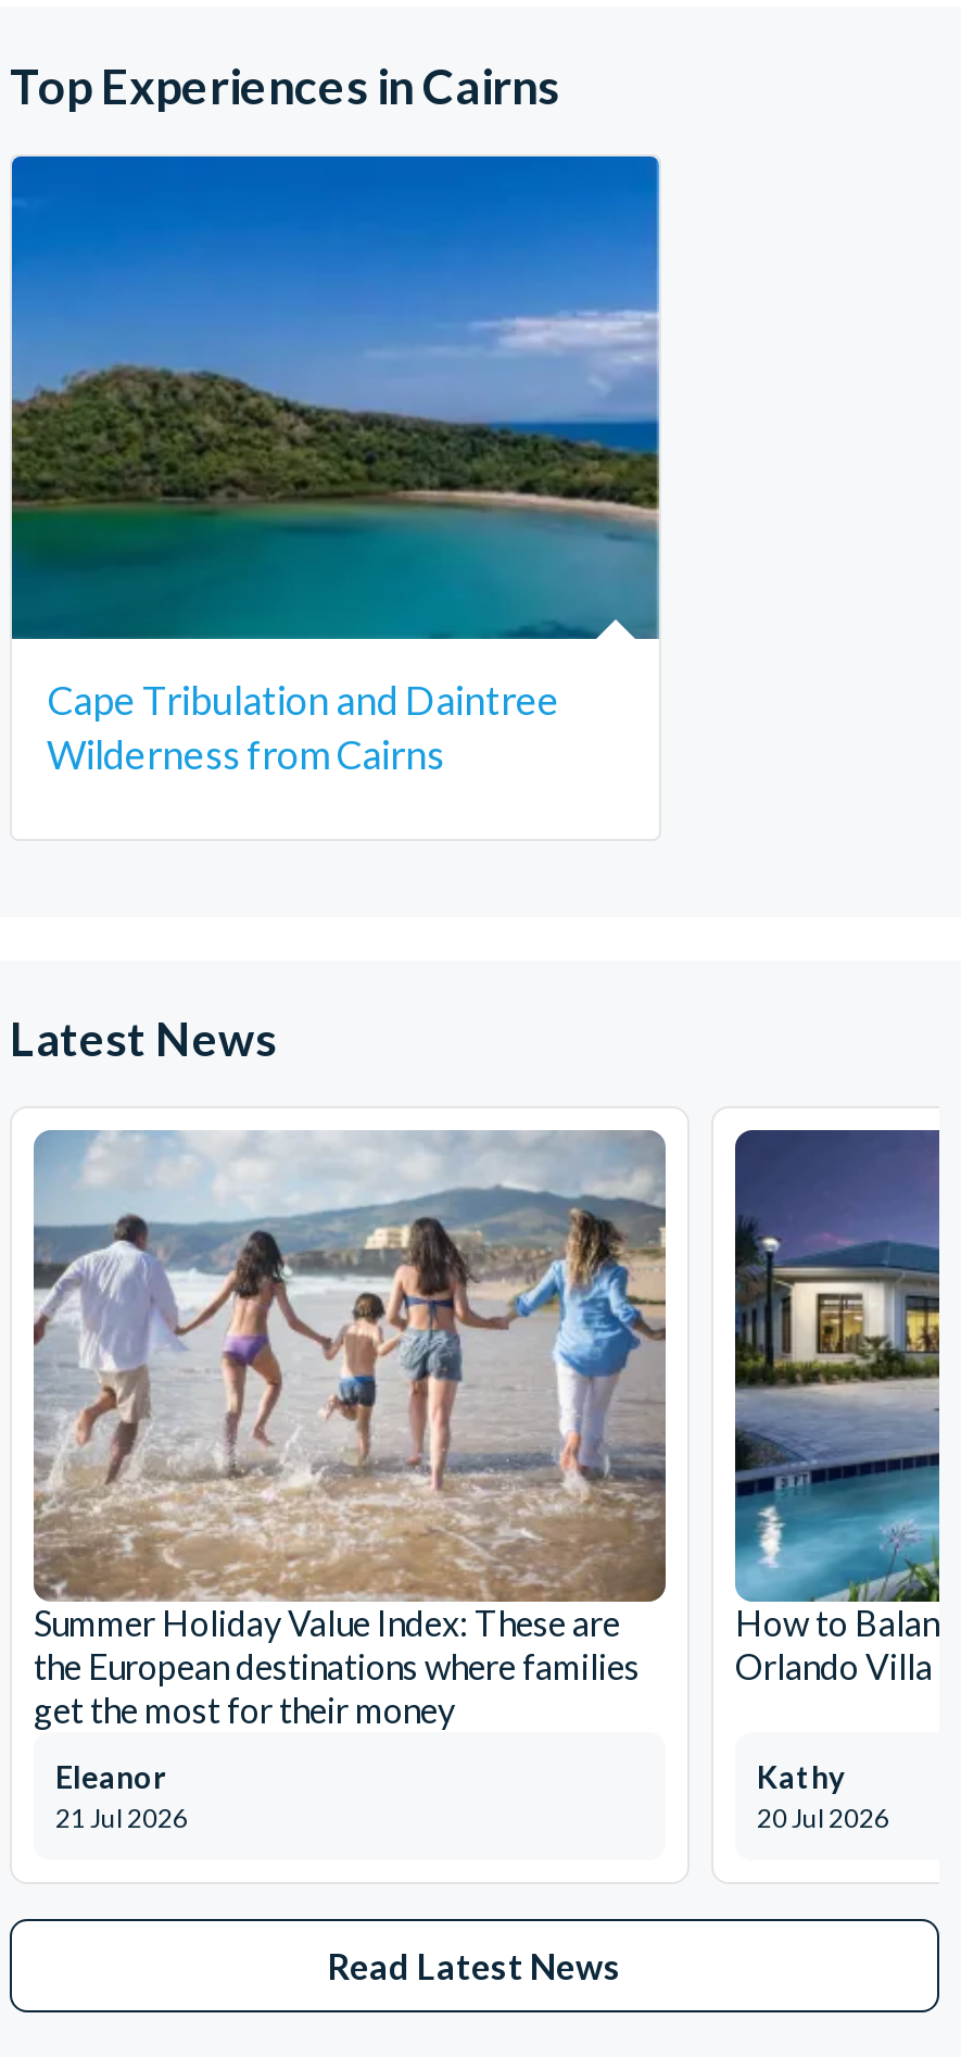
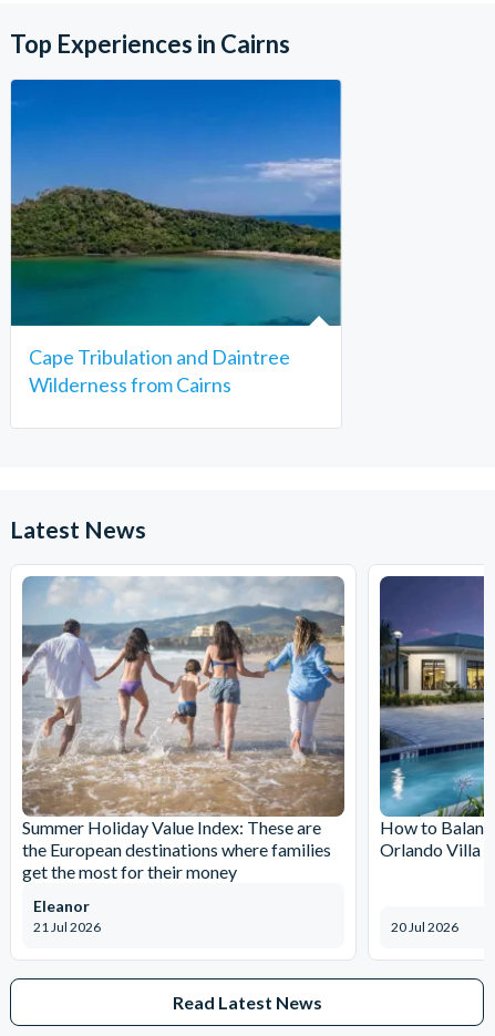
[757,1759,844,1796] Kathy -> none

